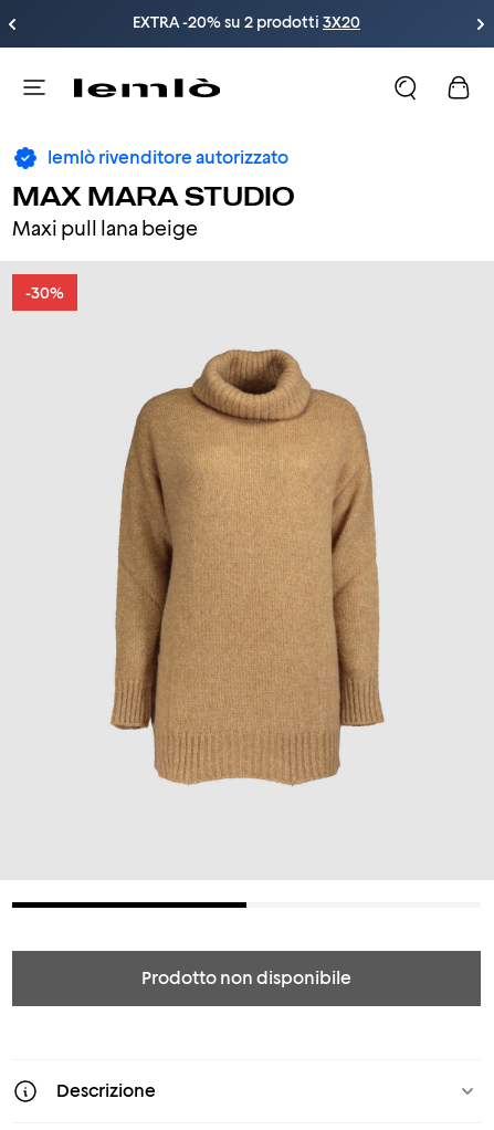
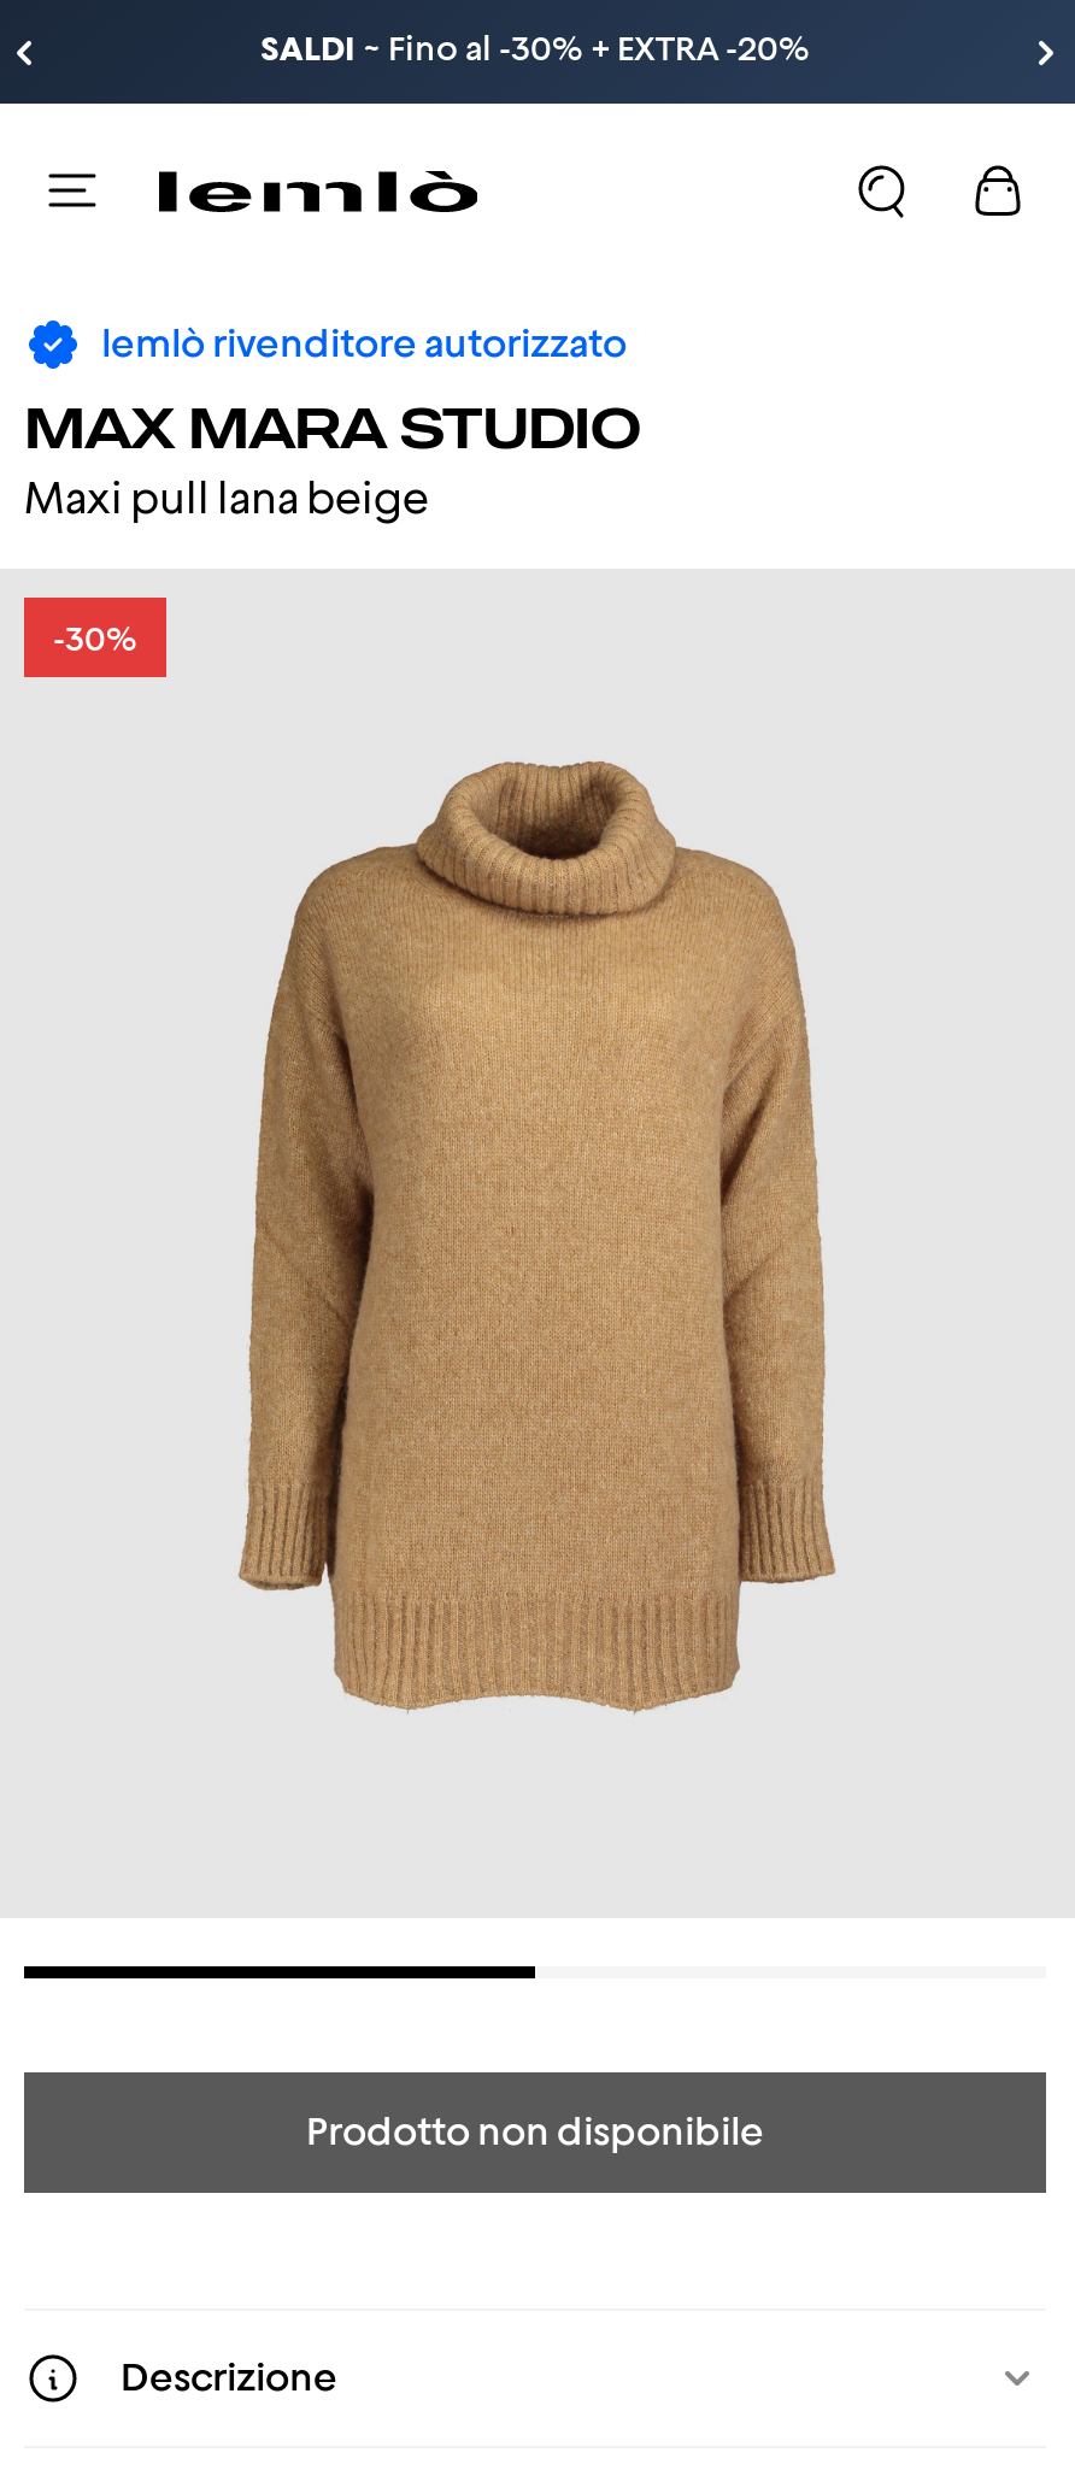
[133,13,360,31] EXTRA -20% su 2 prodotti 3X20 -> [260,29,810,67] SALDI ~ Fino al -30% + EXTRA -20%

